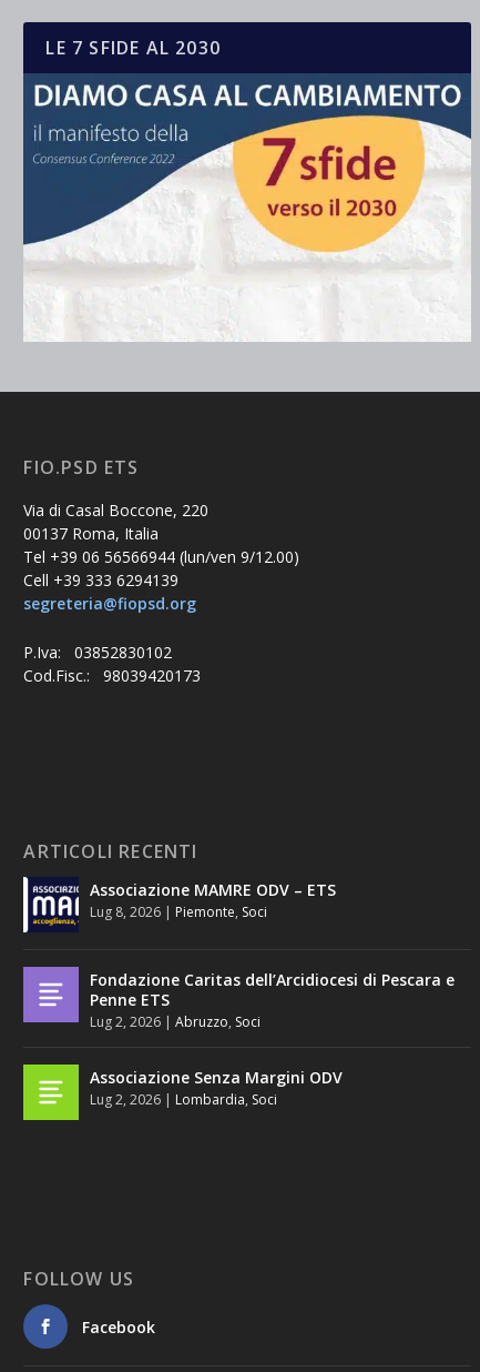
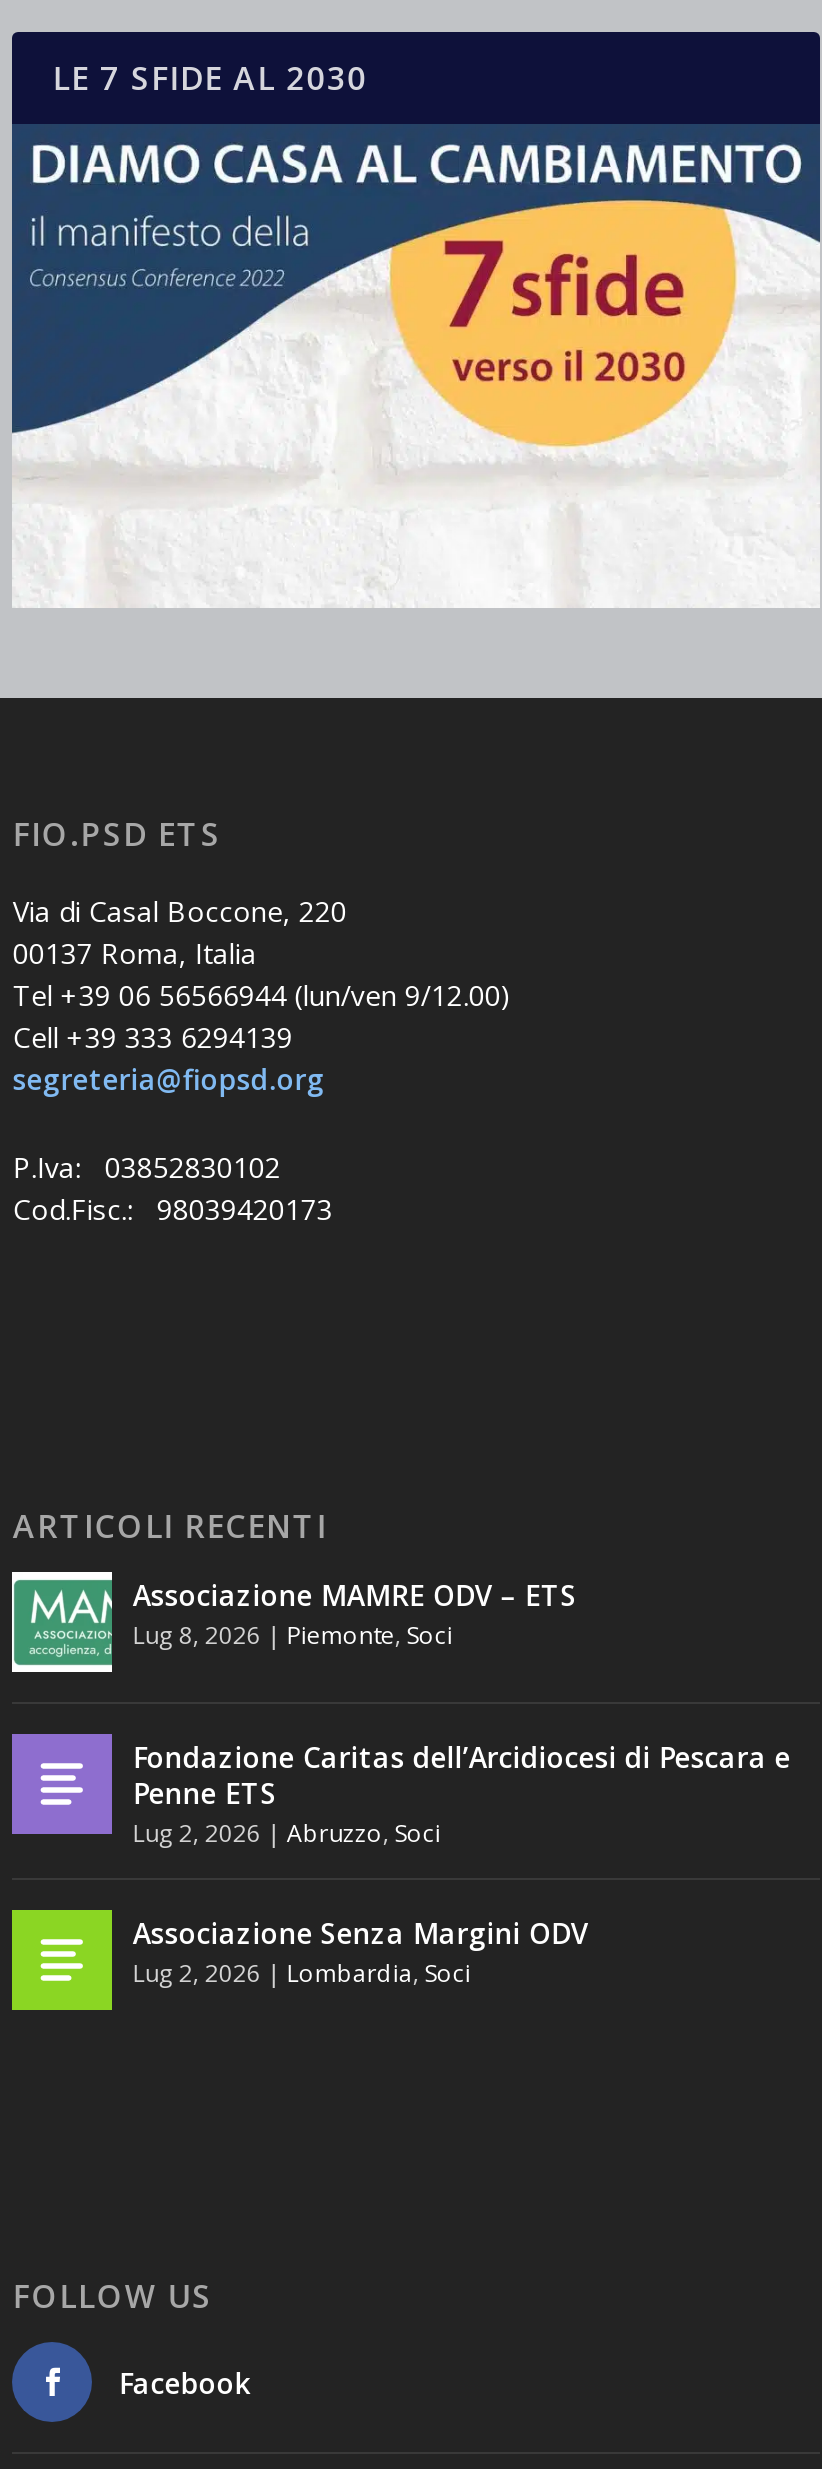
[23,877,80,932] [image] -> [12,1570,114,1674] [image]

